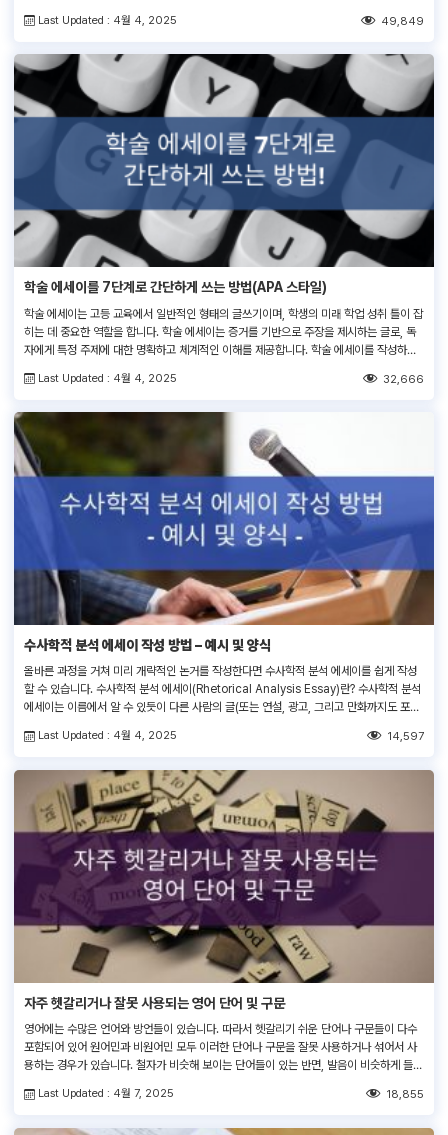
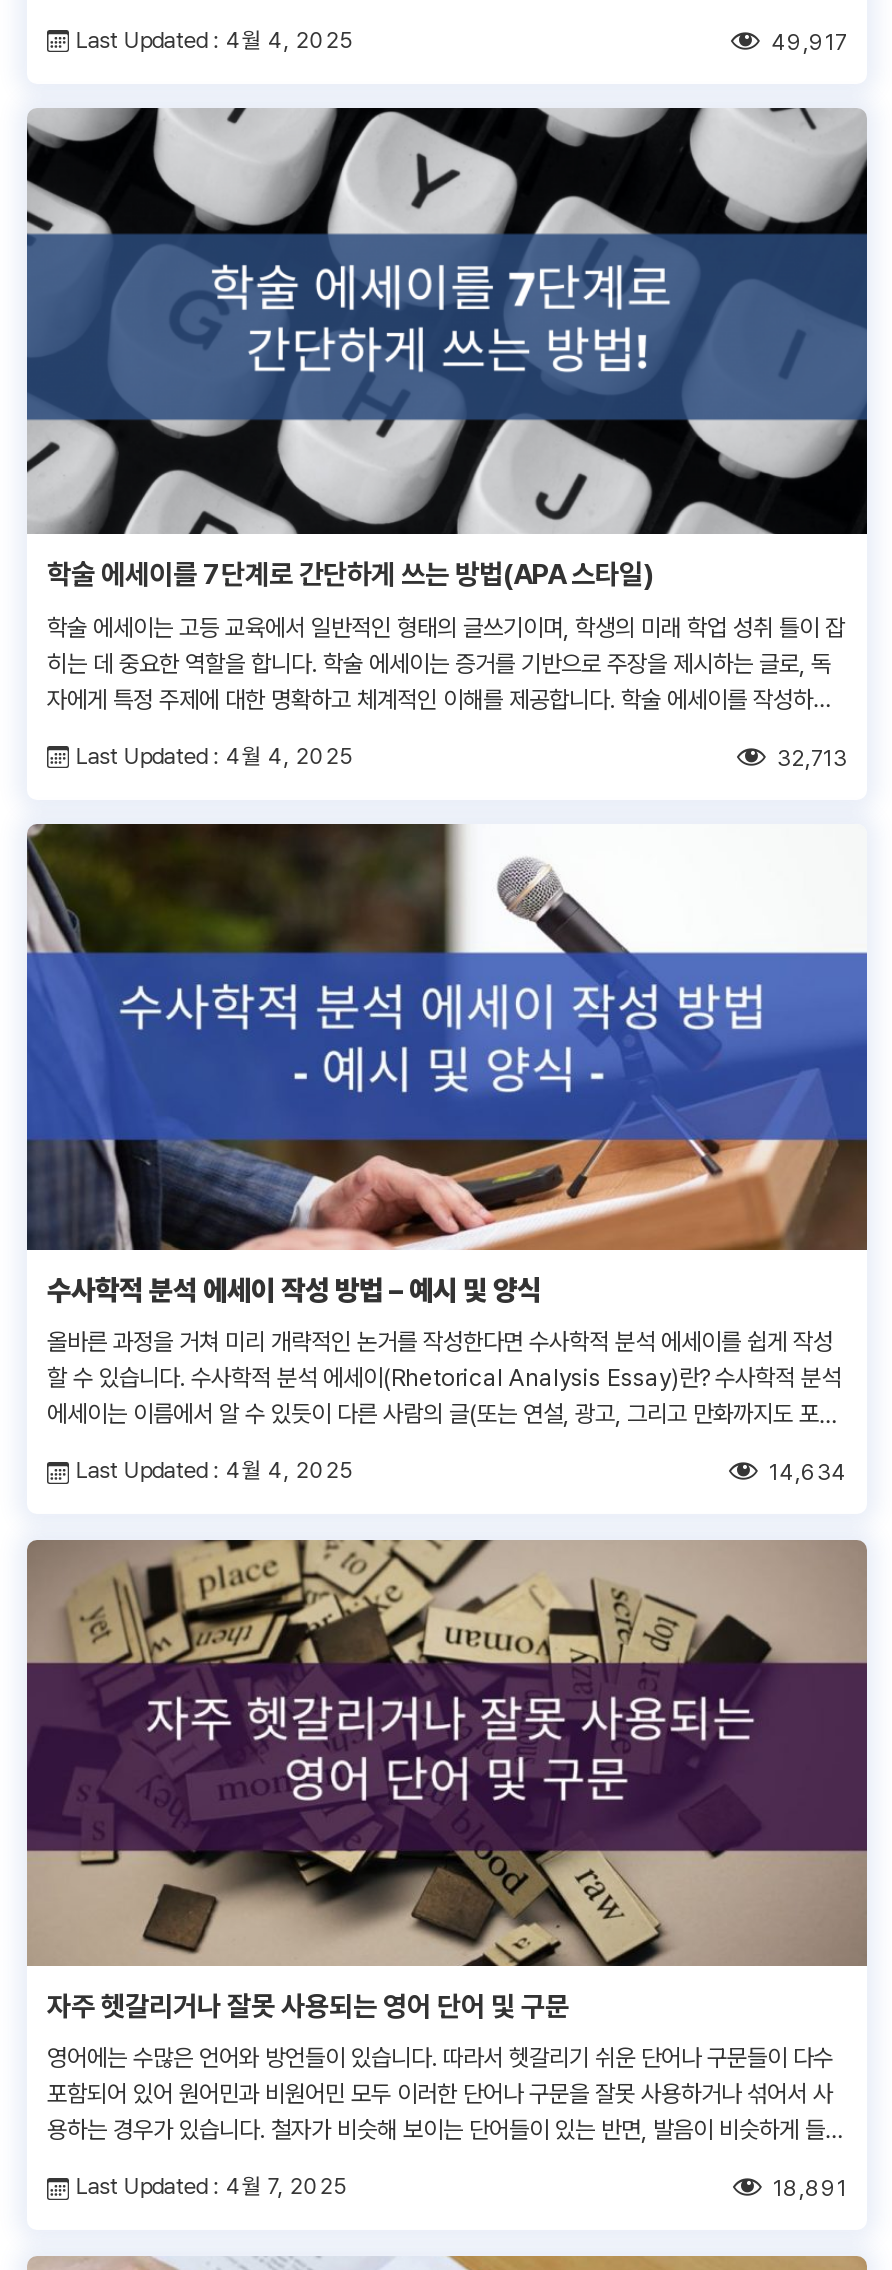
[381,14,424,28] 49,849 -> [771,28,847,56] 49,917
[383,371,424,385] 32,666 -> [777,743,847,771] 32,713
[387,729,424,743] 14,597 -> [769,1459,847,1487] 14,634
[386,1087,424,1101] 18,855 -> [773,2174,847,2202] 18,891

